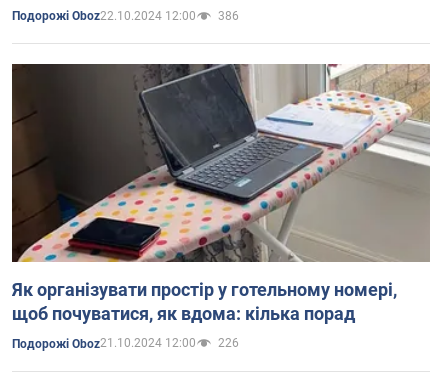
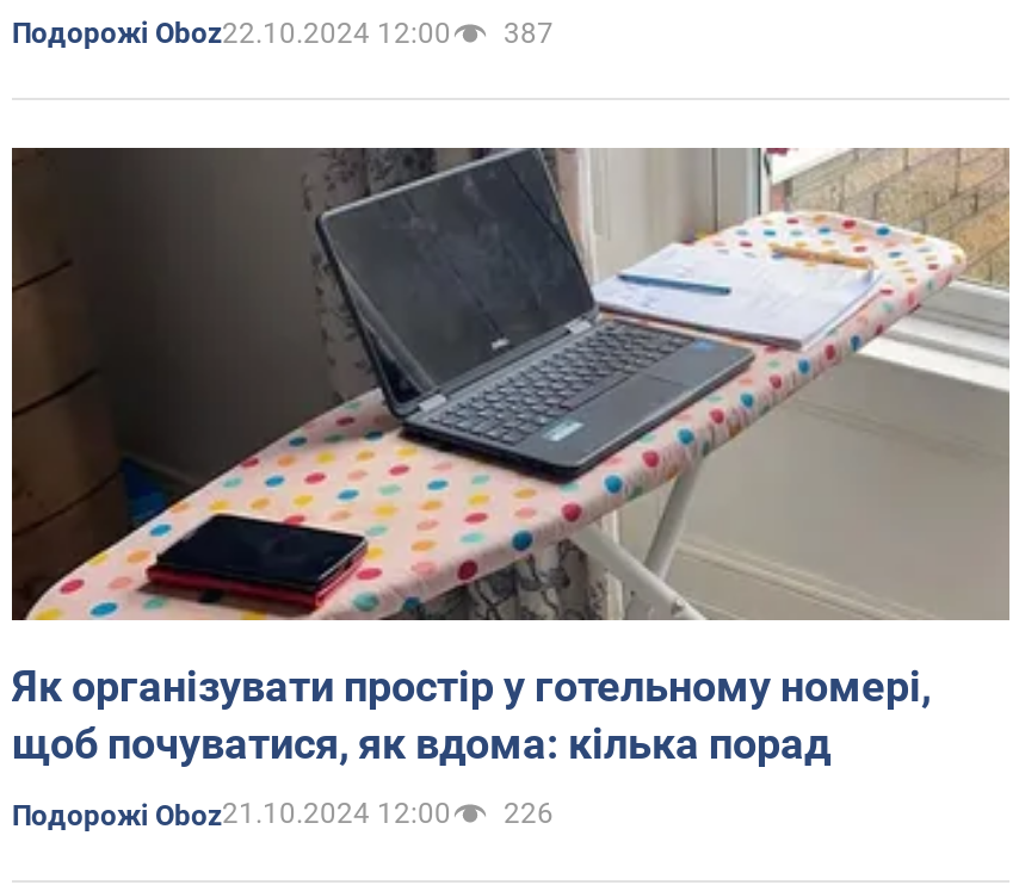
[218,9,239,23] 386 -> [504,16,554,50] 387

